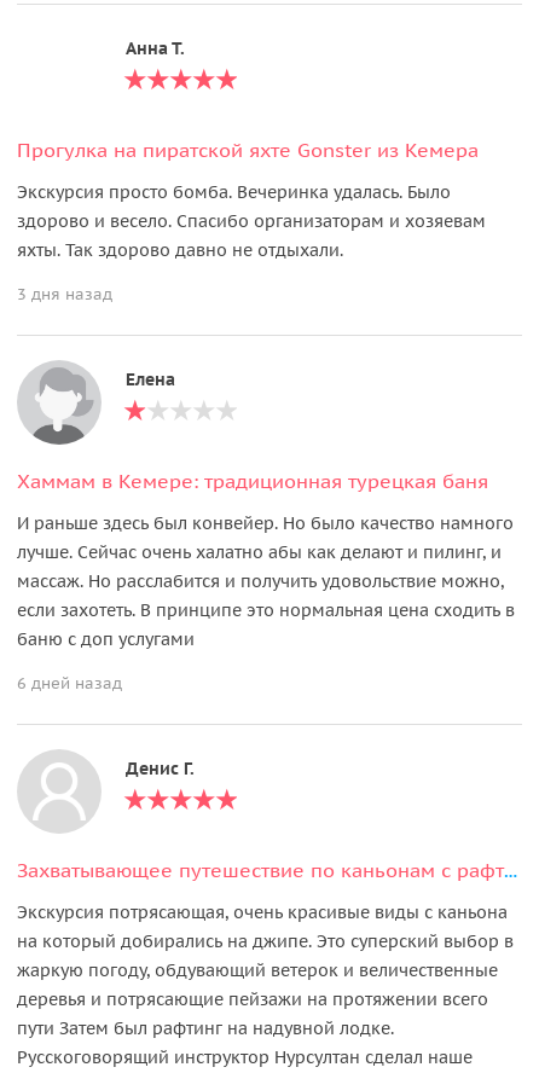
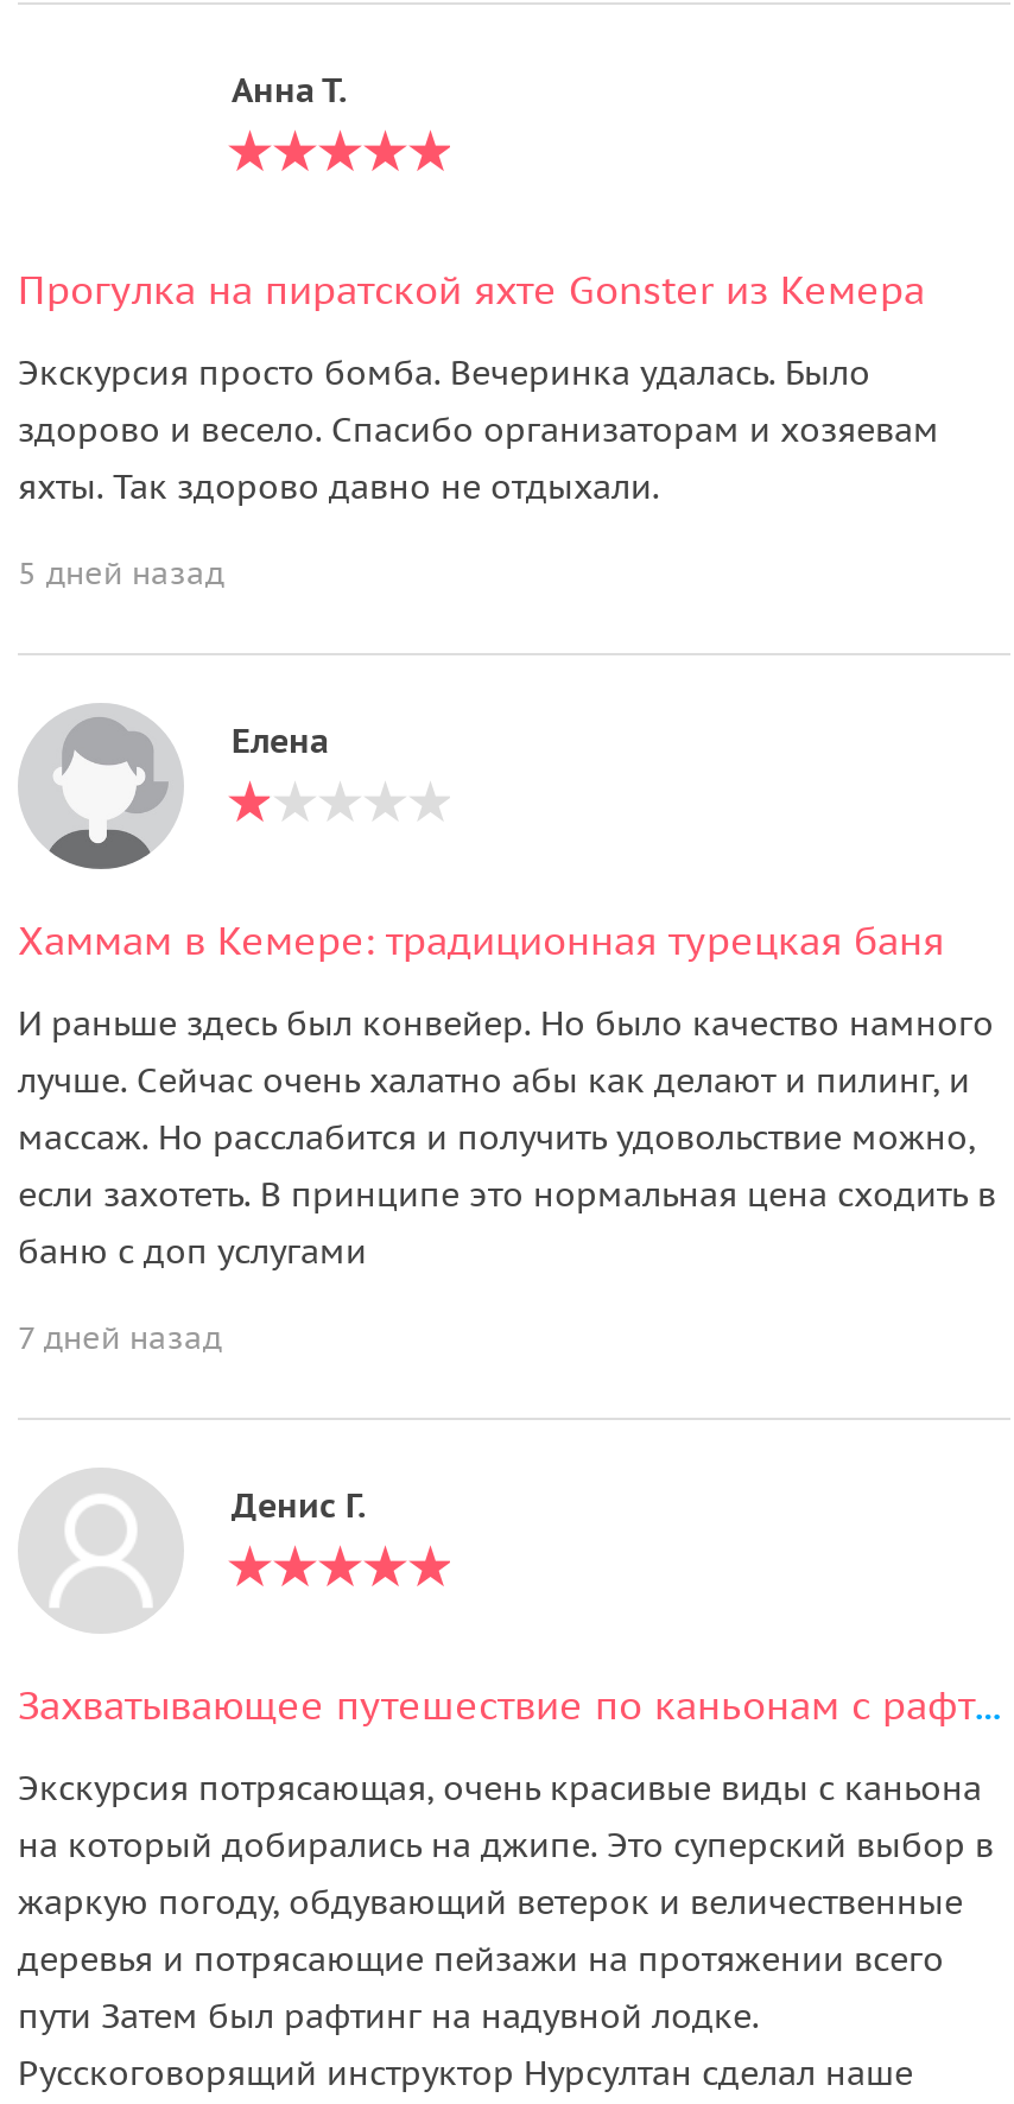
[17,283,112,304] 3 дня назад -> [18,552,224,593] 5 дней назад
[17,673,122,693] 6 дней назад -> [18,1317,222,1357] 7 дней назад

